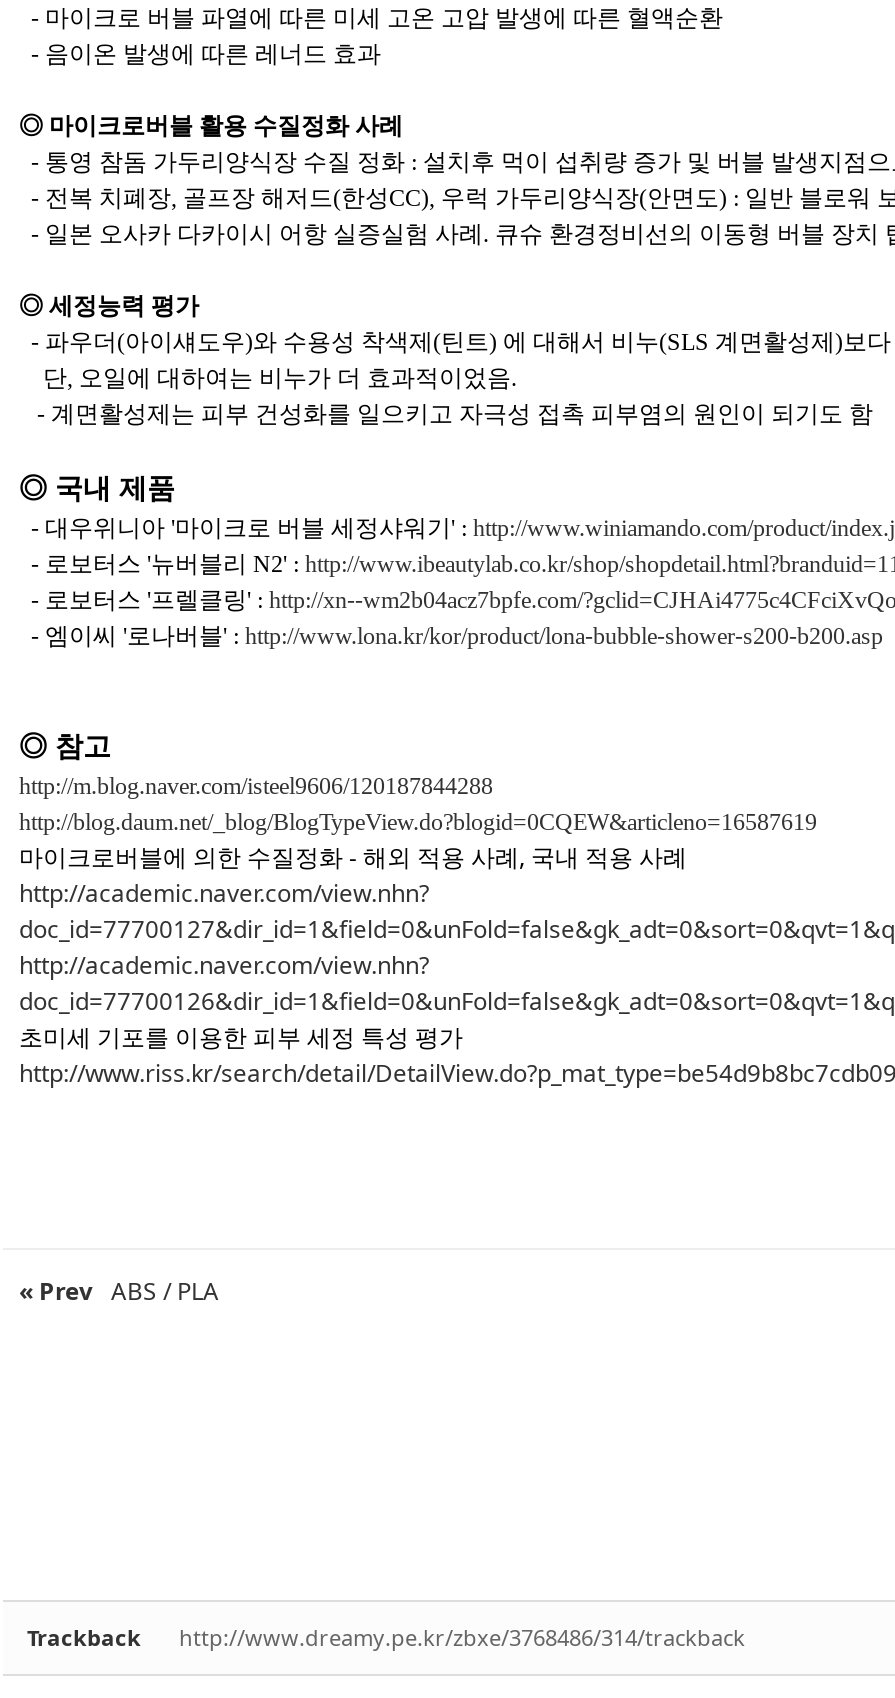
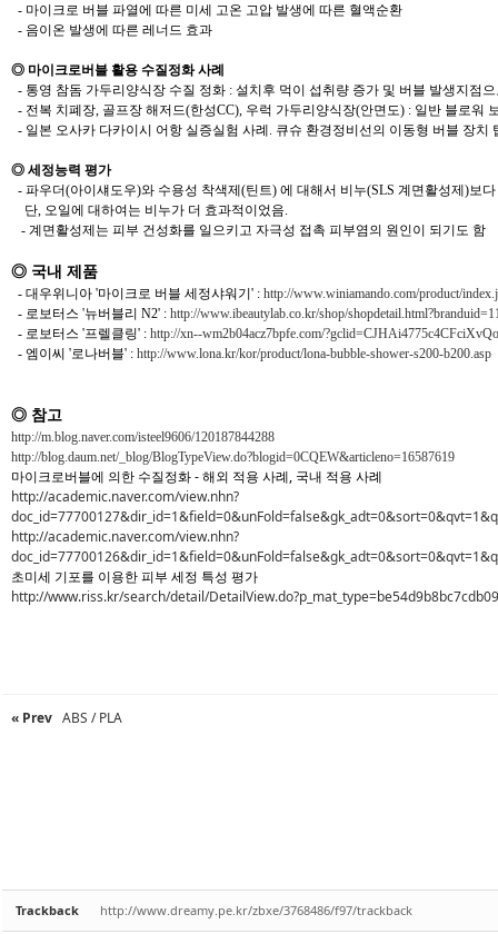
[179,1622,745,1652] http://www.dreamy.pe.kr/zbxe/3768486/314/trackback -> [100,902,412,918] http://www.dreamy.pe.kr/zbxe/3768486/f97/trackback

